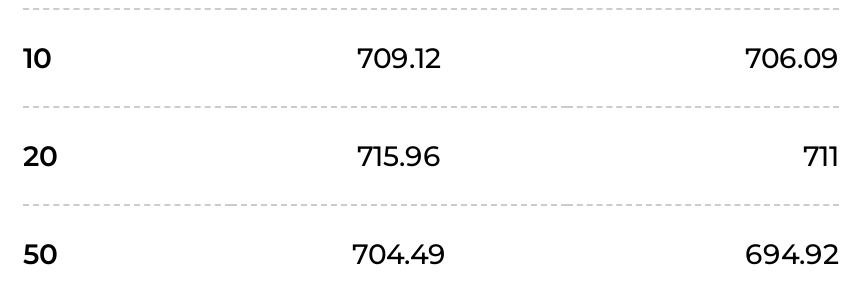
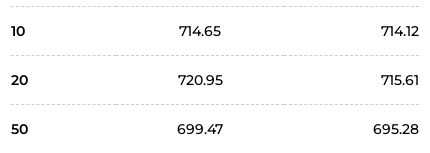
[357,40,441,76] 709.12 -> [179,22,221,40] 714.65
[745,40,839,76] 706.09 -> [381,22,419,40] 714.12
[357,138,441,174] 715.96 -> [177,71,222,89] 720.95
[803,138,839,174] 711 -> [381,71,419,89] 715.61
[352,236,446,272] 704.49 -> [177,120,223,138] 699.47
[745,236,839,272] 694.92 -> [373,120,419,138] 695.28

